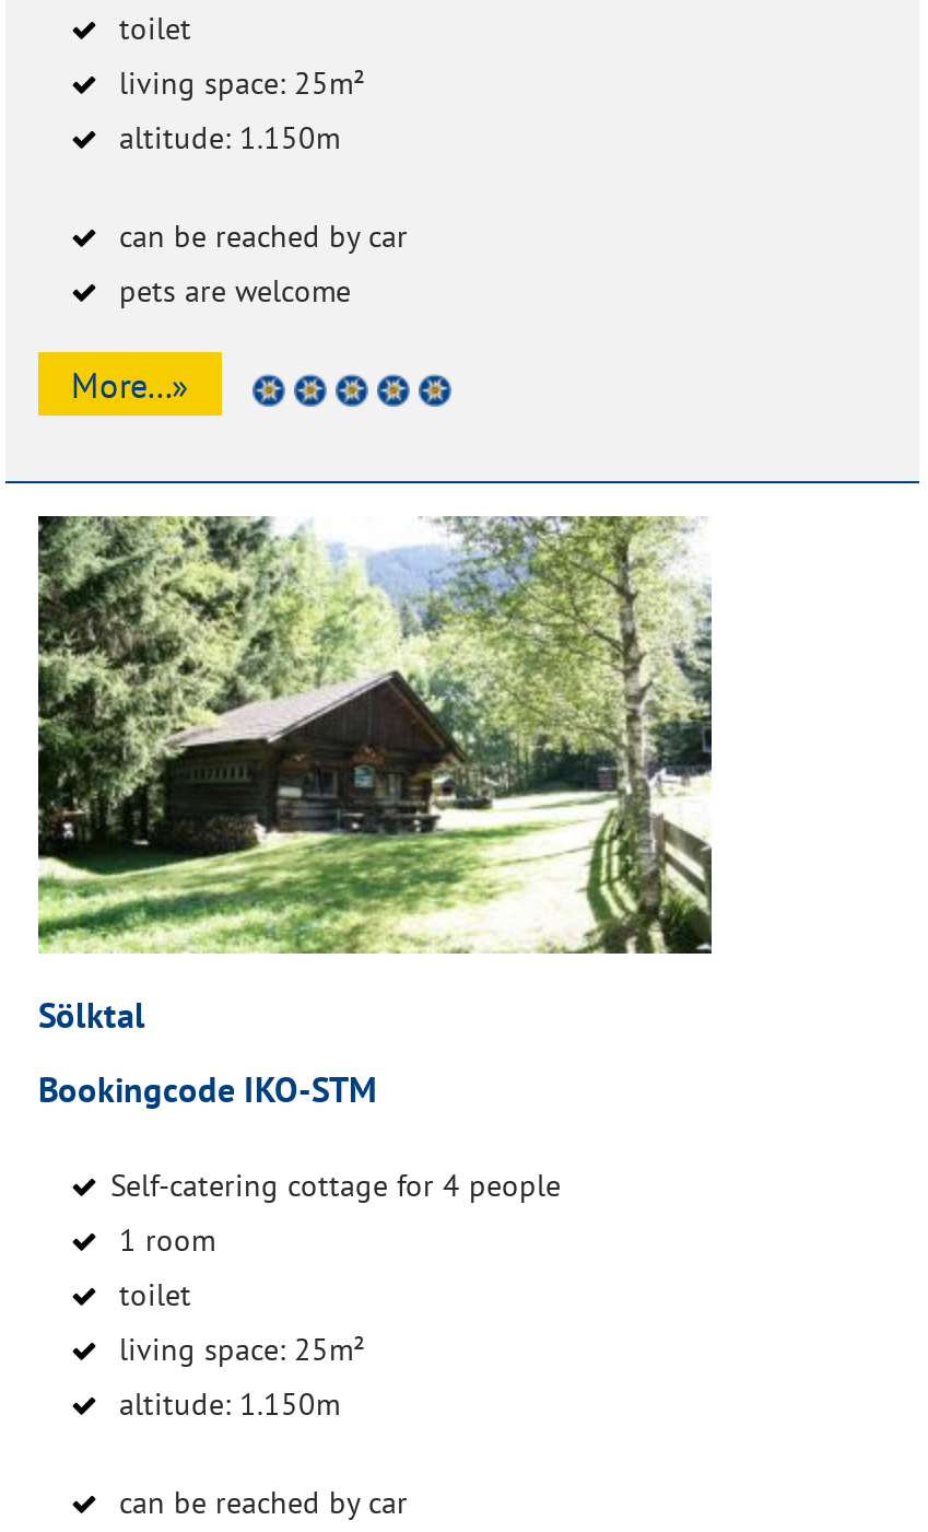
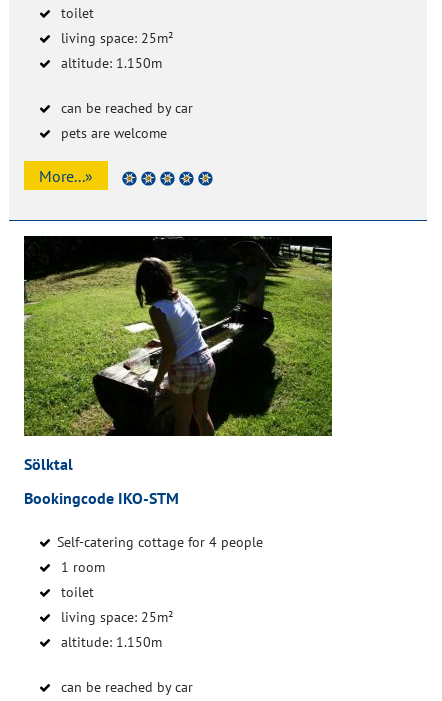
[36,514,714,956] [image] -> [23,235,333,437] [image]

